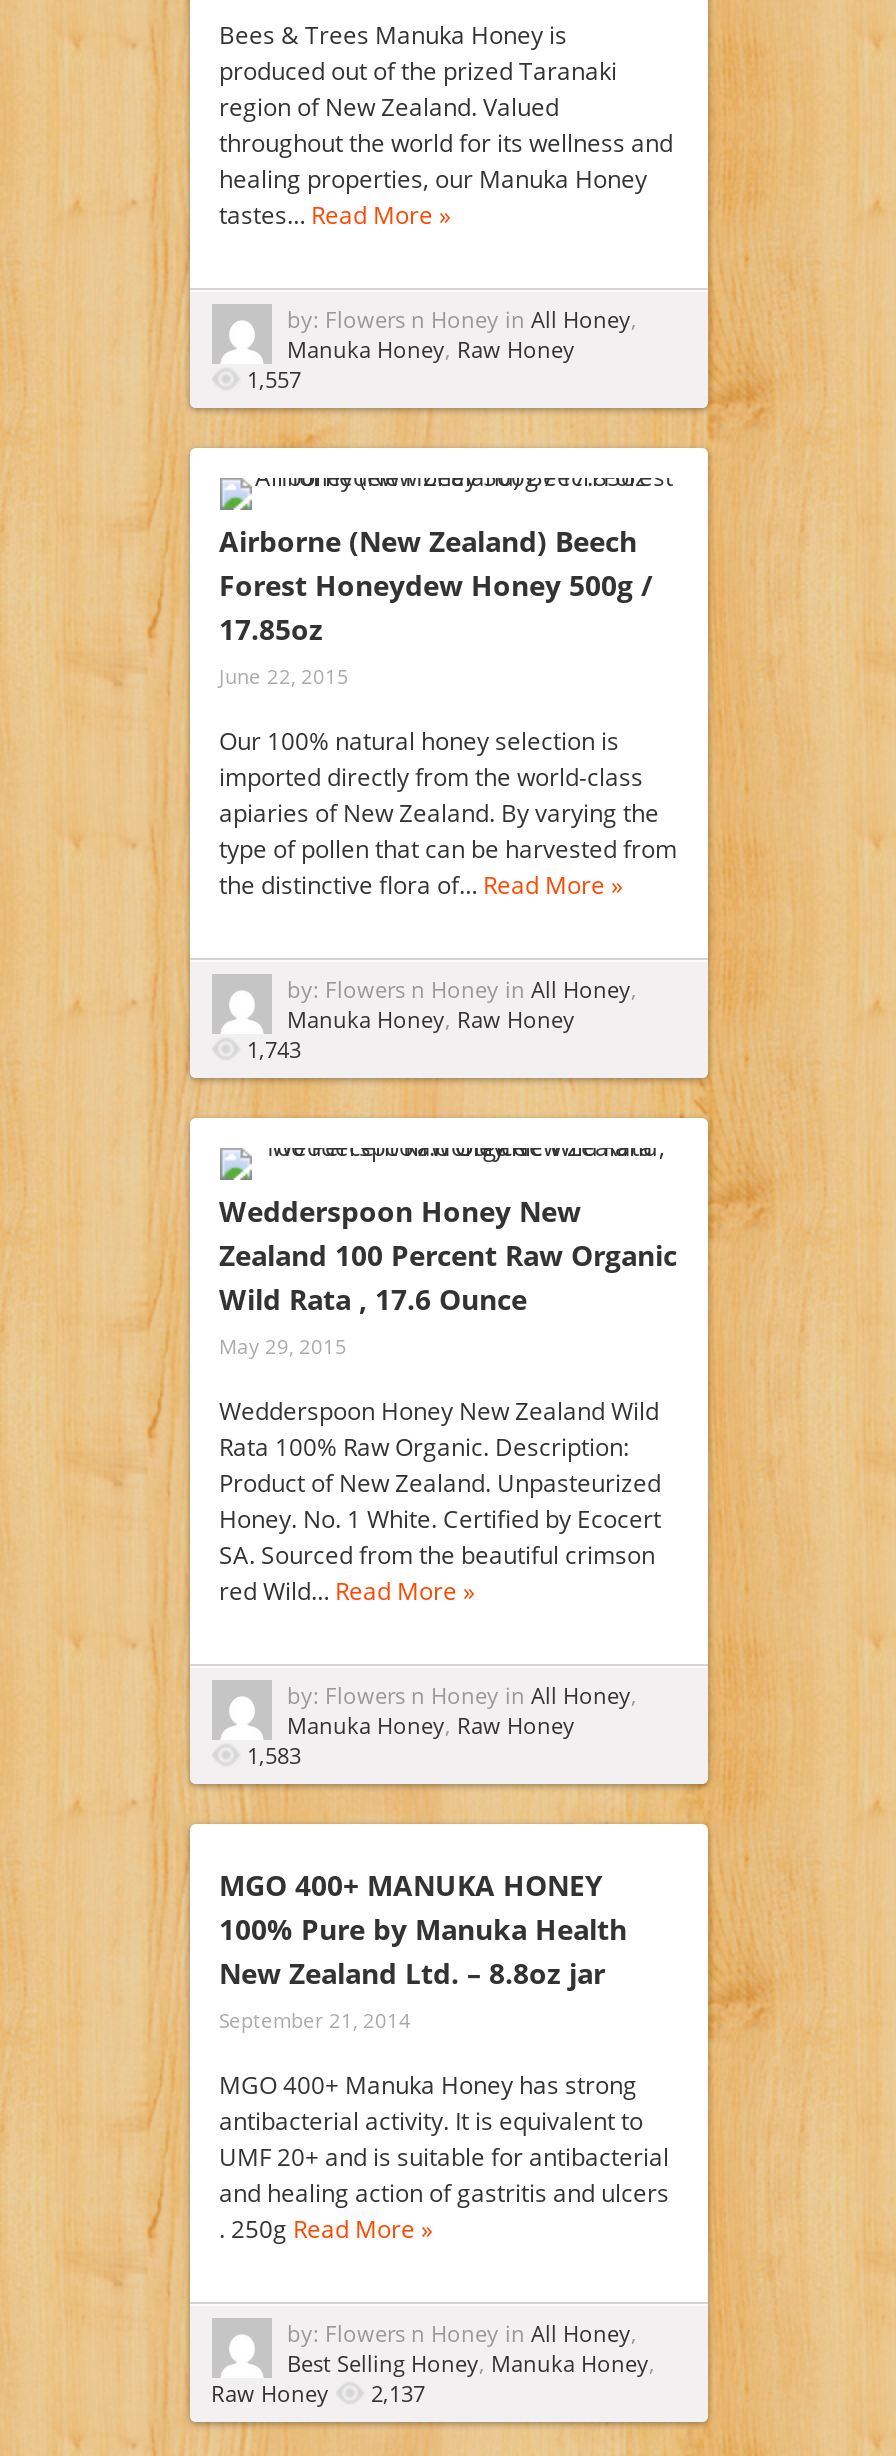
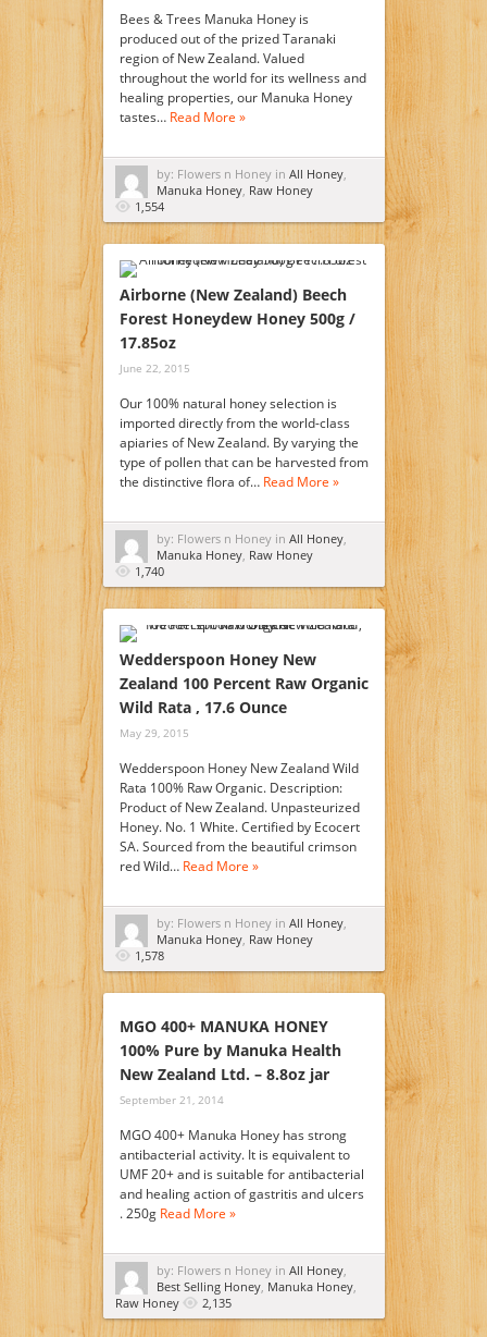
[247,364,301,394] 1,557 -> [134,198,164,214] 1,554
[247,1034,301,1064] 1,743 -> [134,563,164,579] 1,740
[247,1740,301,1770] 1,583 -> [134,947,164,964] 1,578
[211,2378,425,2408] Raw Honey 2,137 -> [115,1295,231,1311] Raw Honey 2,135

